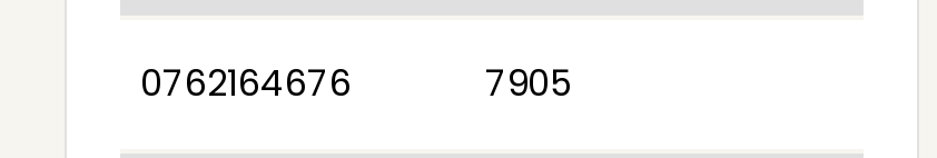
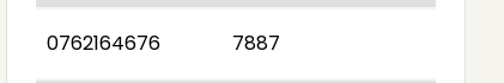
[485,58,572,109] 7905 -> [232,30,280,57] 7887

